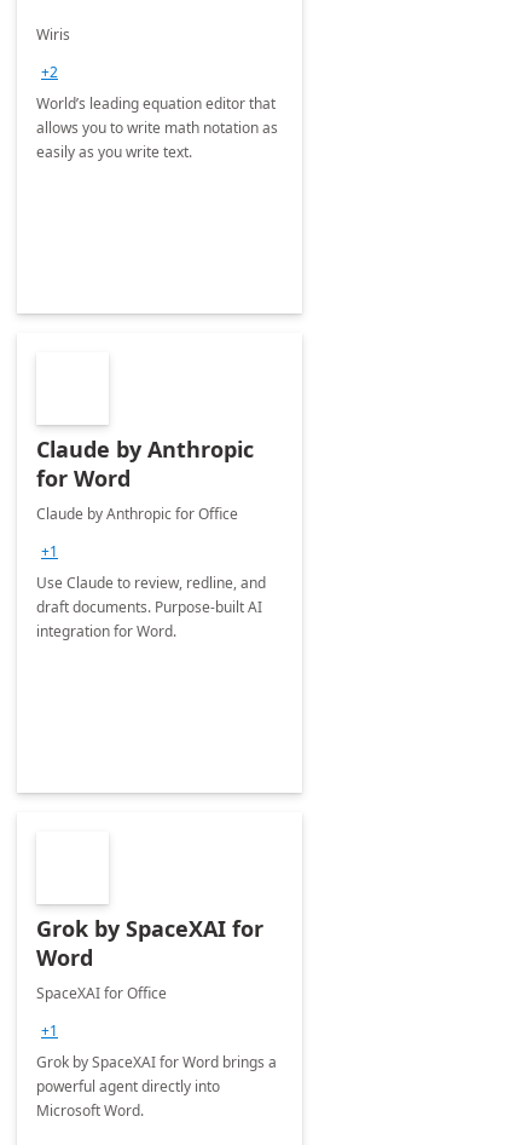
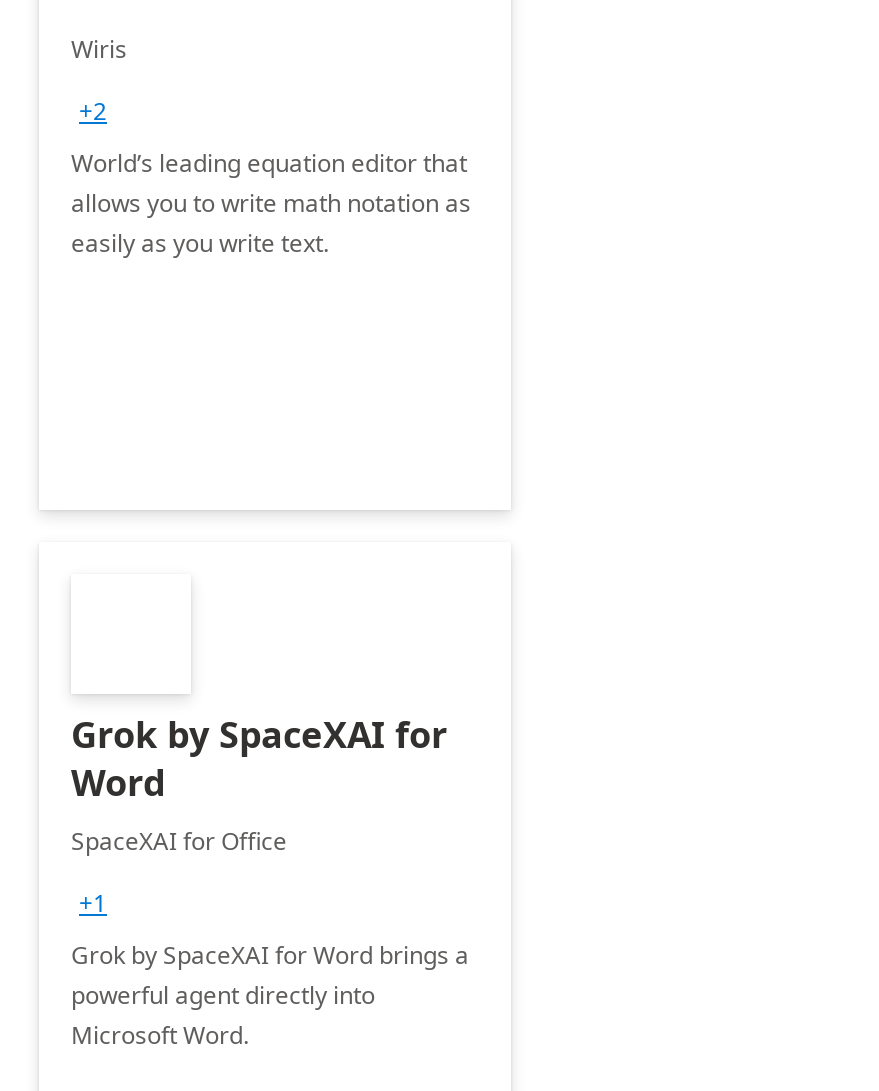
[36,435,266,641] Claude by Anthropic | for Word | Claude by Anthropic for Office | +1 | Use Claude to review, redline, and | draft documents. Purpose-built AI | integration for Word. -> none

